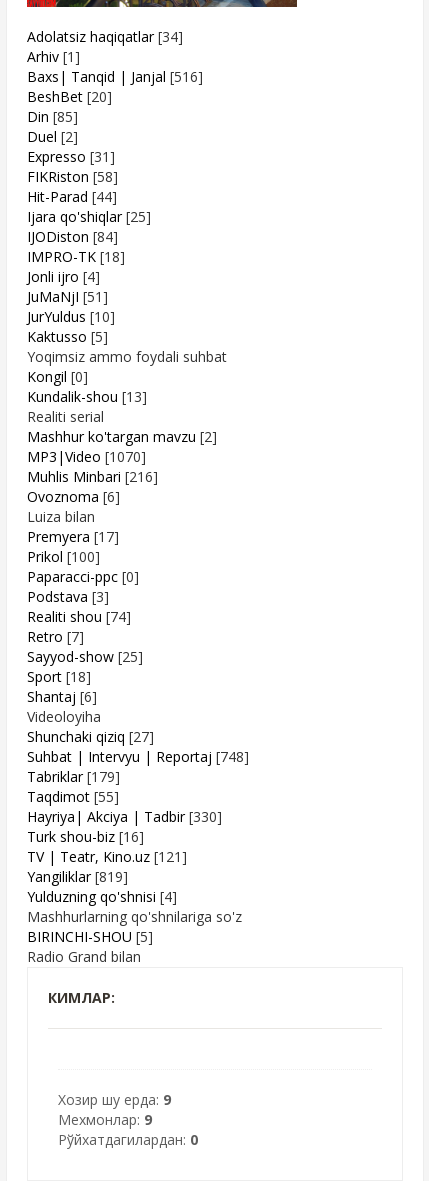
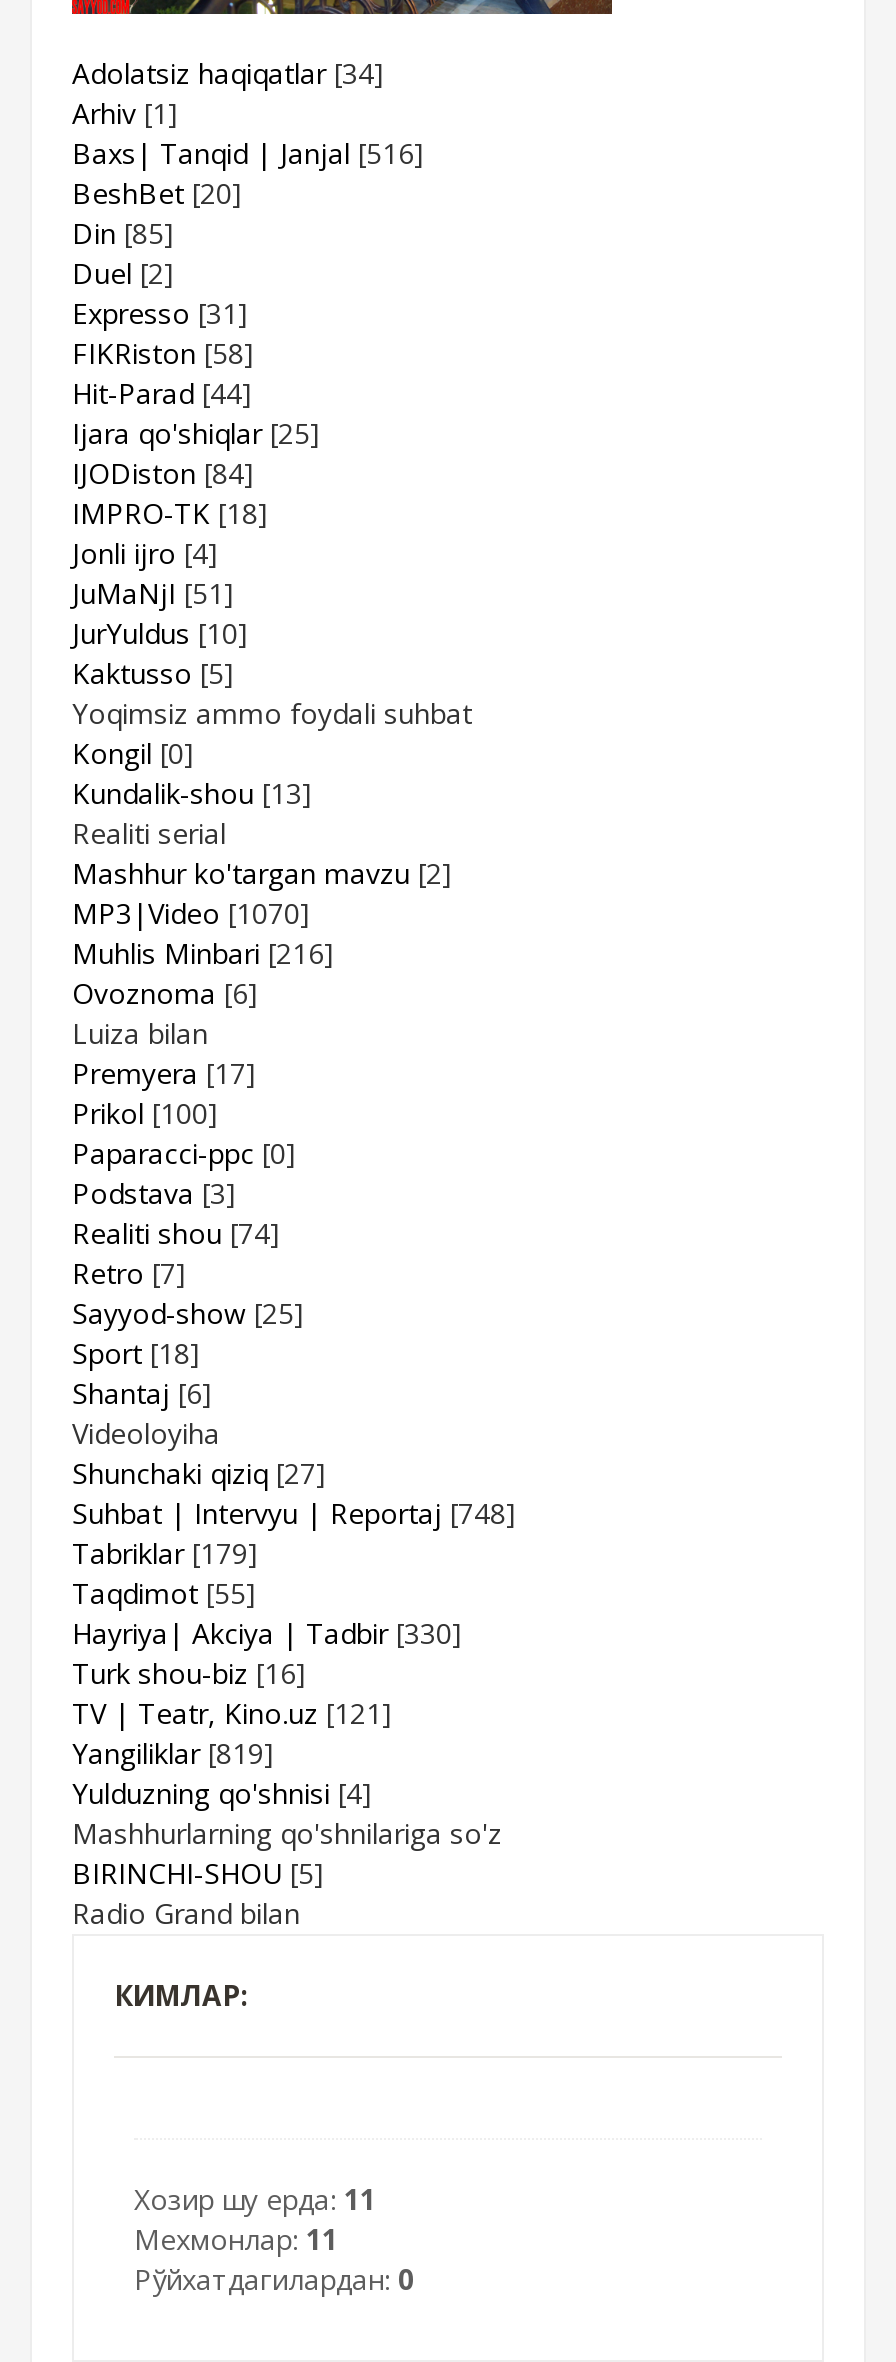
[58,1090,171,1109] Хозир шу ерда: 9 -> [134,2180,376,2218] Хозир шу ерда: 11
[58,1110,152,1129] Мехмонлар: 9 -> [134,2220,338,2258] Мехмонлар: 11

